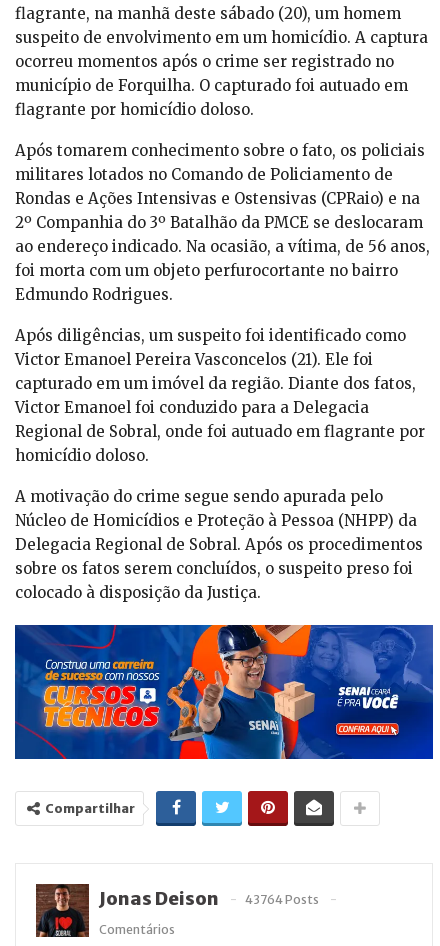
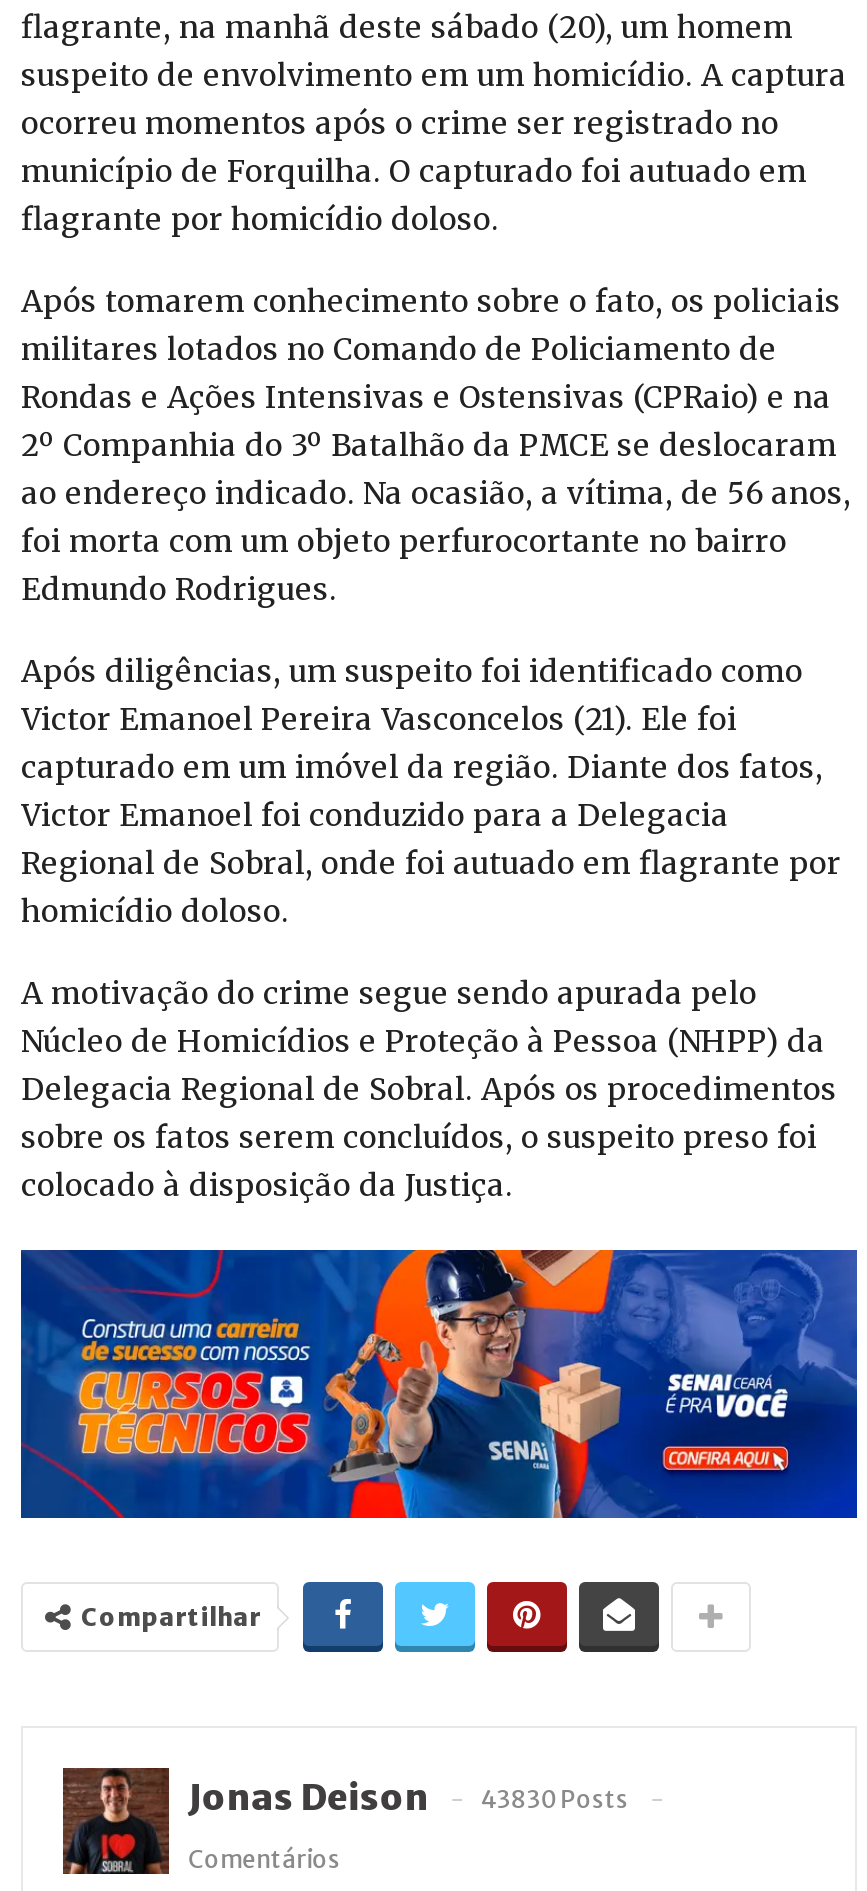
[99,887,319,910] Jonas Deison 43764 Posts -> [188,1774,628,1820] Jonas Deison 43830 Posts

